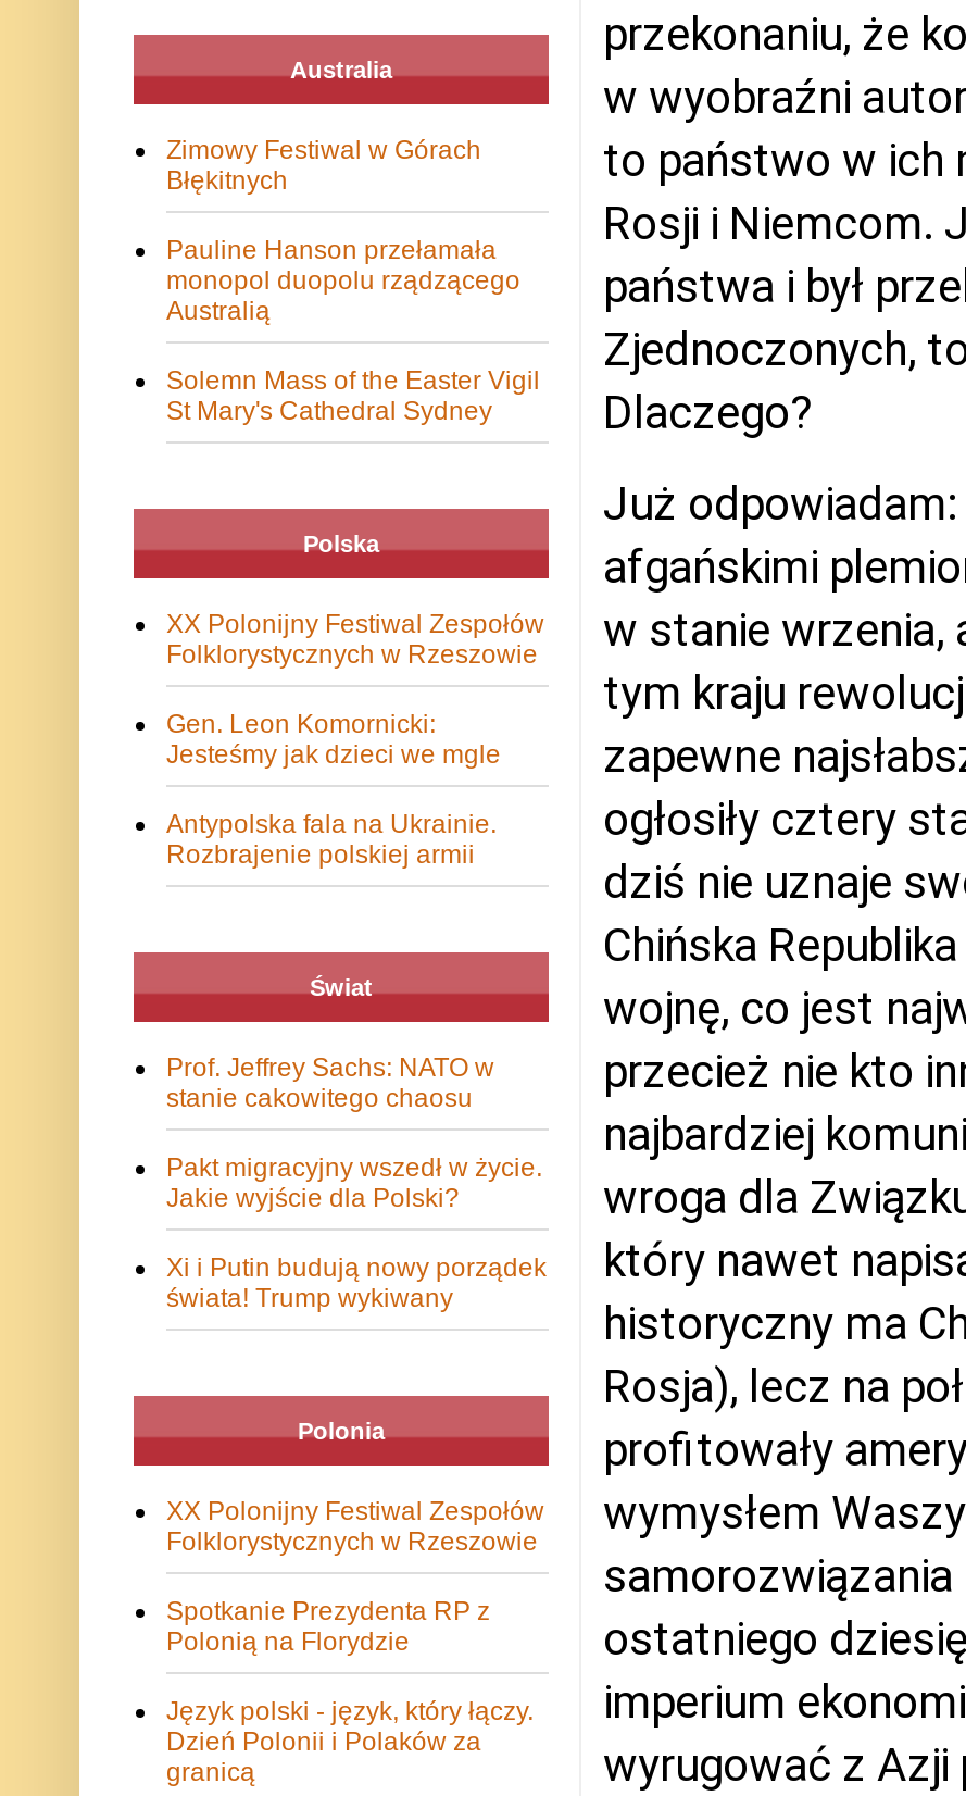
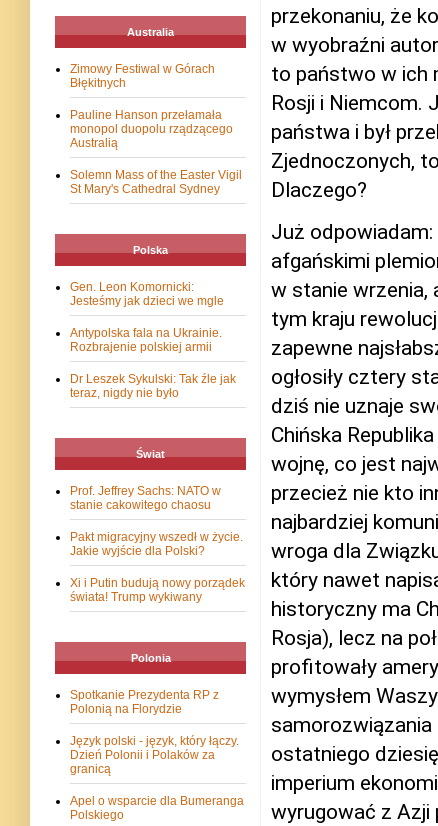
[166,609,544,670] XX Polonijny Festiwal Zespołów | Folklorystycznych w Rzeszowie -> none
moved [166,709,501,870] -> [70,280,224,354]: Gen. Leon Komornicki: | Jesteśmy jak dzieci we mgle | Antypolska fala na Ukrainie. | Rozbrajenie polskiej armii
none -> [70,372,236,400] Dr Leszek Sykulski: Tak źle jak | teraz, nigdy nie było
[166,1496,544,1557] XX Polonijny Festiwal Zespołów | Folklorystycznych w Rzeszowie -> none
moved [166,1596,534,1788] -> [70,688,239,776]: Spotkanie Prezydenta RP z | Polonią na Florydzie | Język polski - język, który łączy. | Dzień Polonii i Polaków za | granicą
none -> [70,794,244,822] Apel o wsparcie dla Bumeranga | Polskiego

